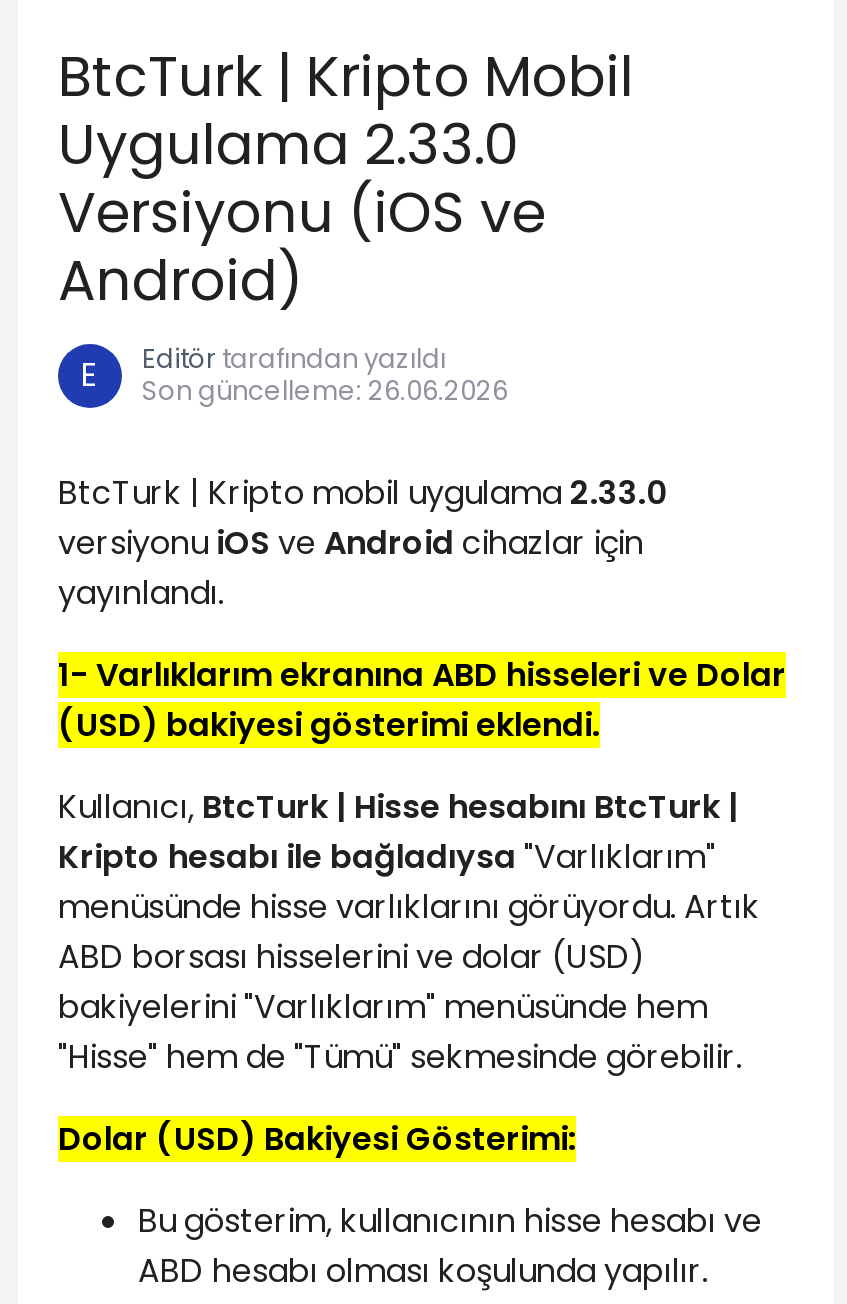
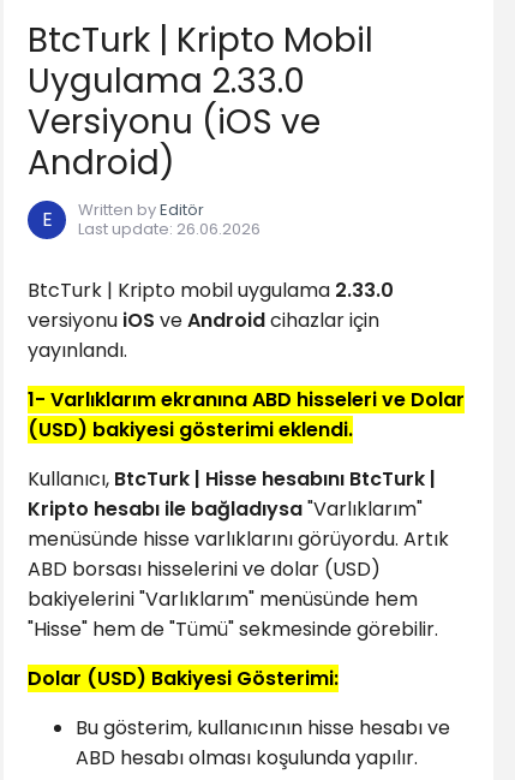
[142,340,508,410] Editör tarafından yazıldı | Son güncelleme: 26.06.2026 -> [78,198,261,240] Written by Editör | Last update: 26.06.2026

